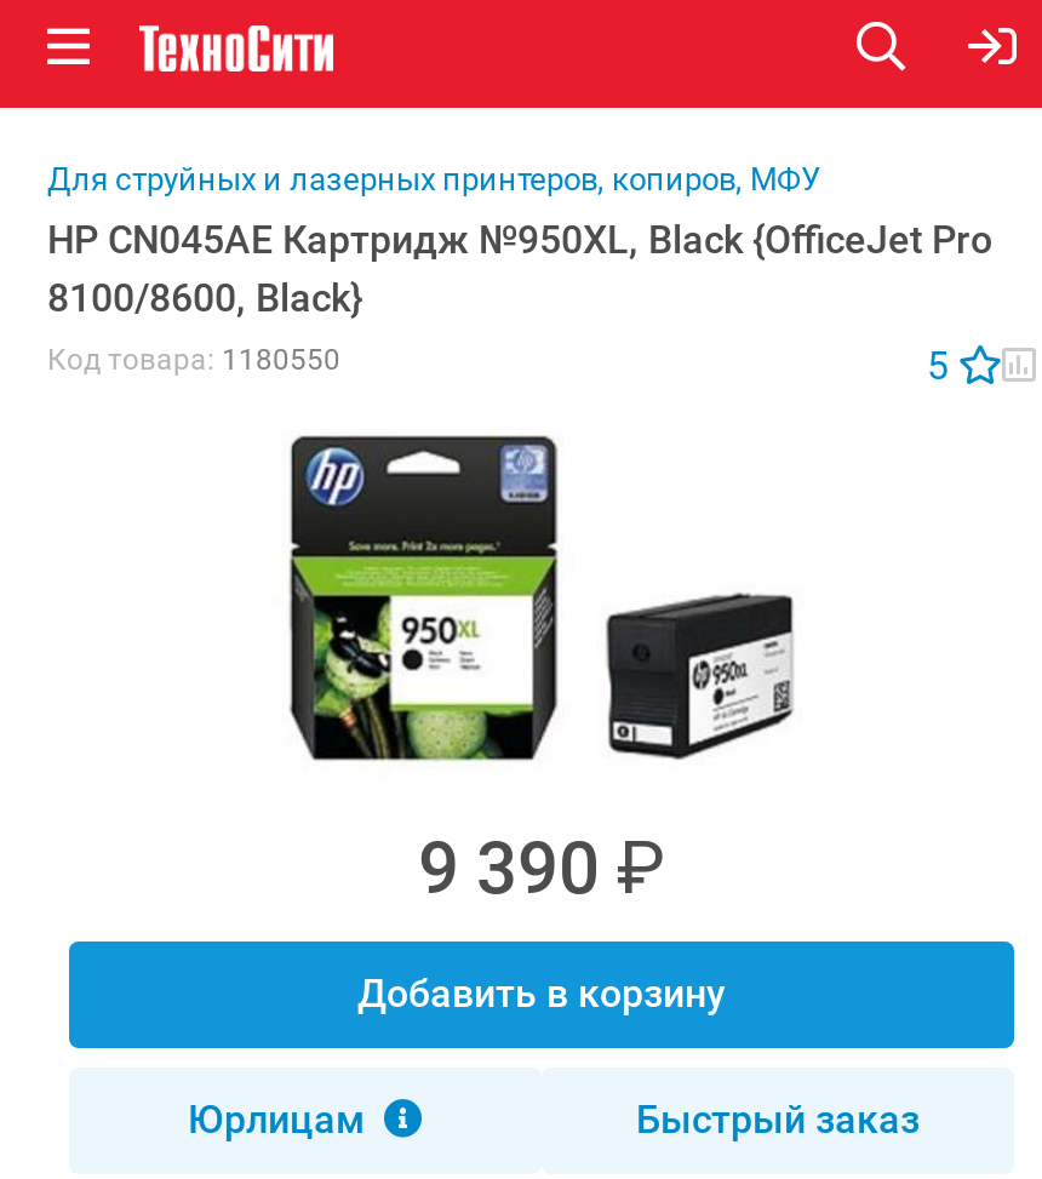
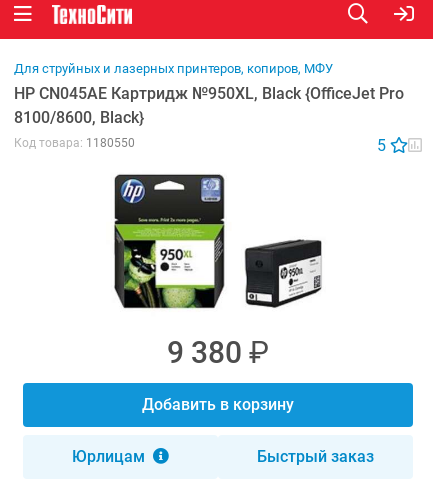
[418,825,665,910] 9 390 ₽ -> [167,335,269,370] 9 380 ₽

